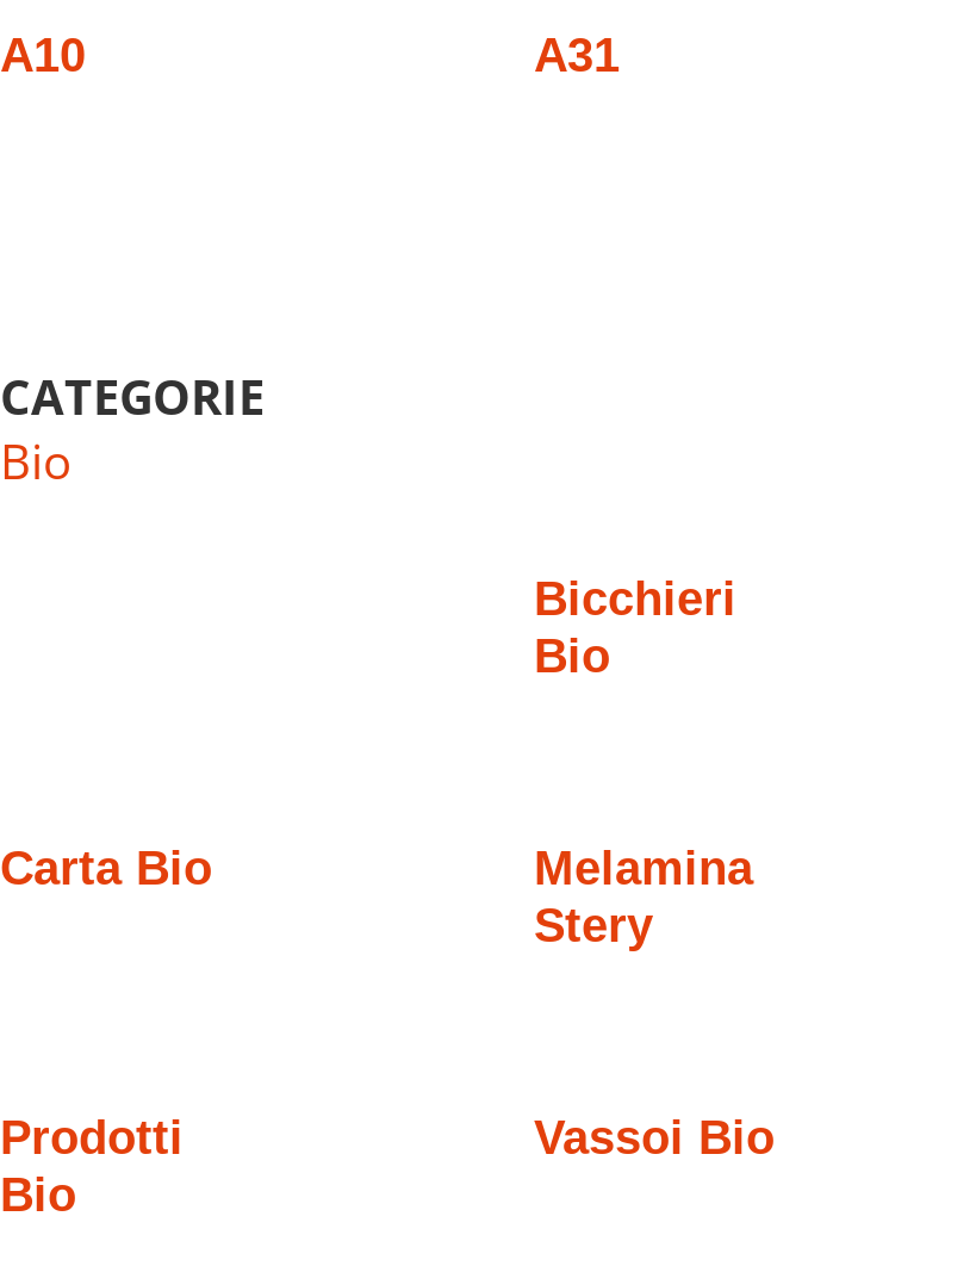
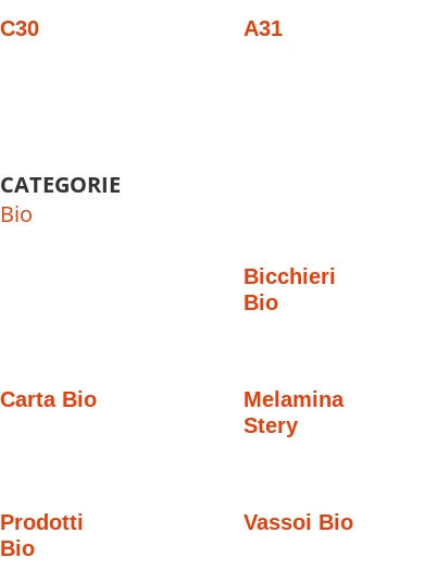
[0,29,86,82] A10 -> [0,17,39,40] C30

